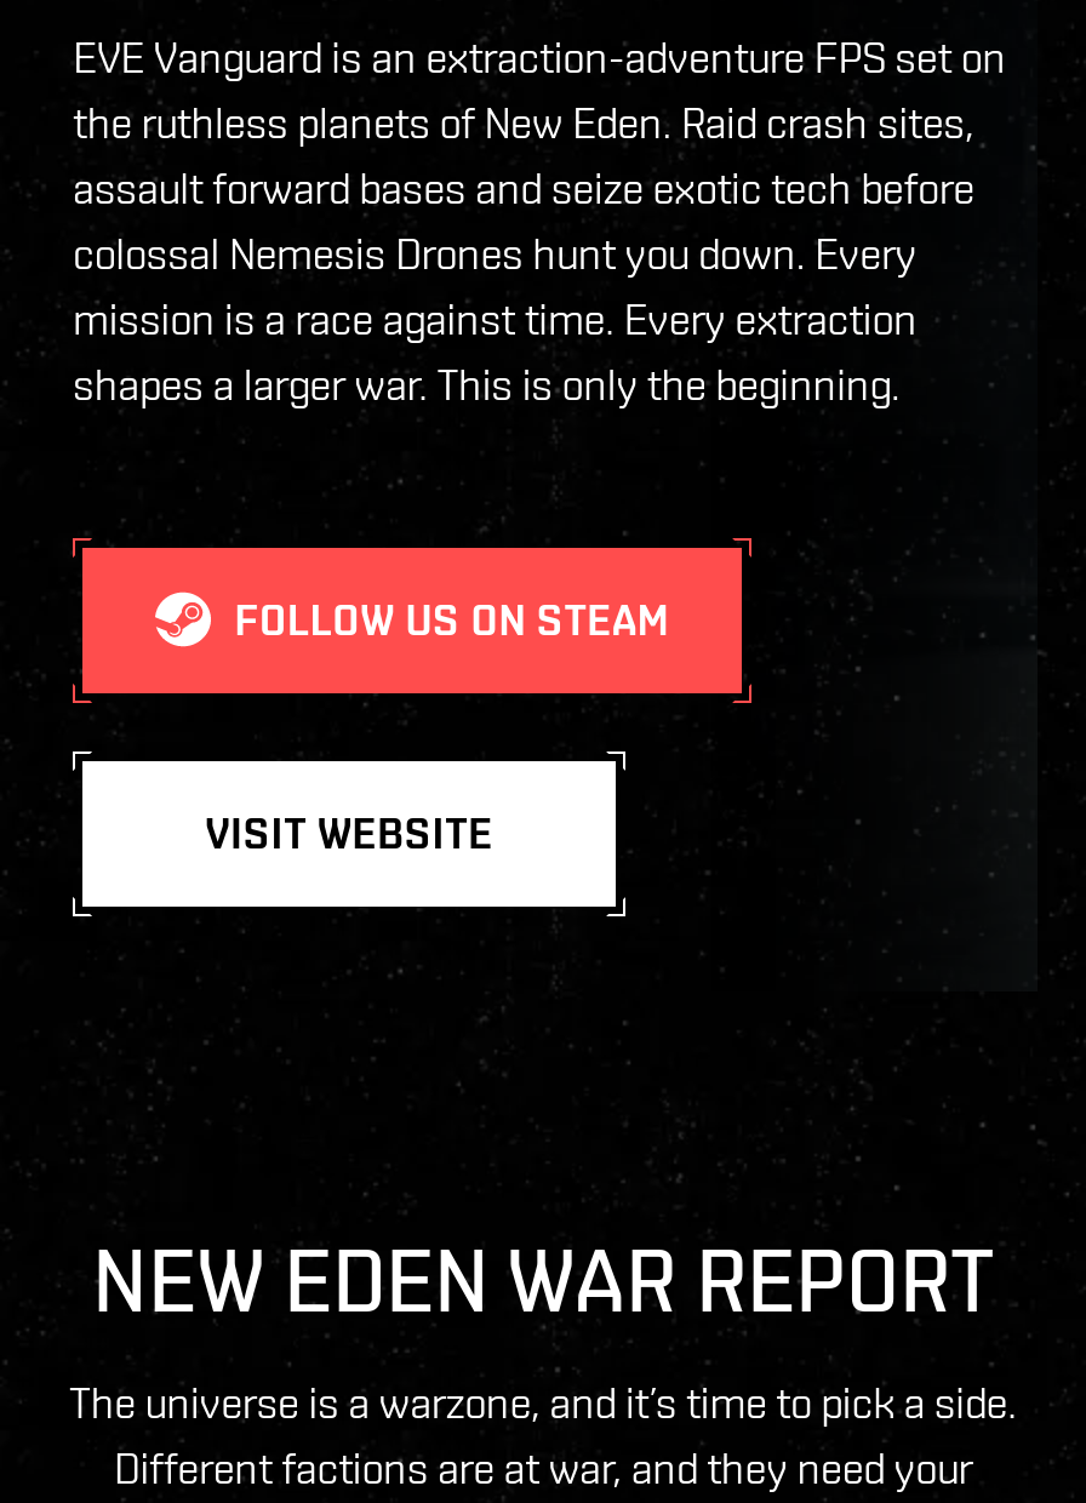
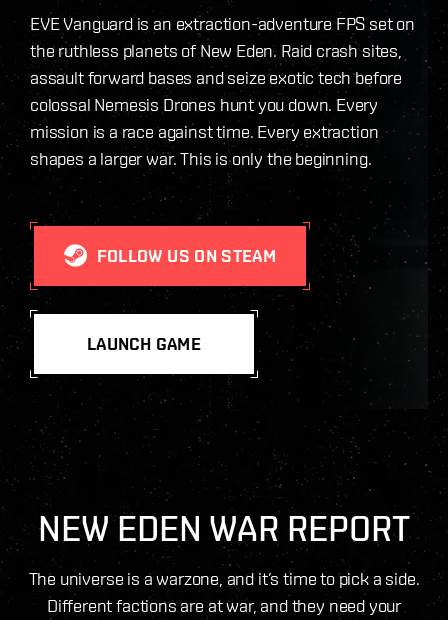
[205,806,493,857] VISIT WEBSITE -> [87,332,201,353] LAUNCH GAME

